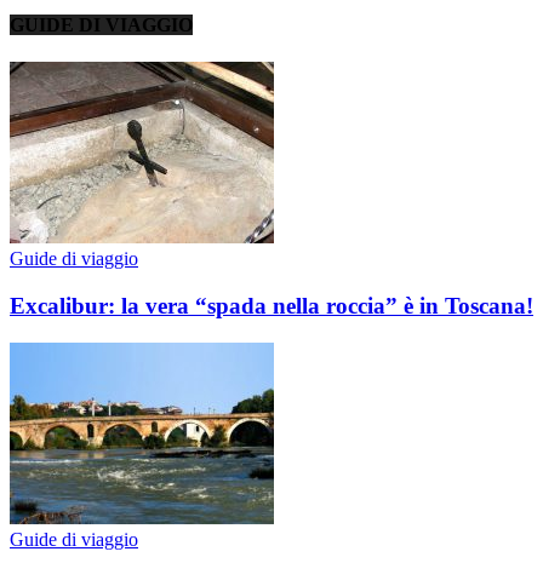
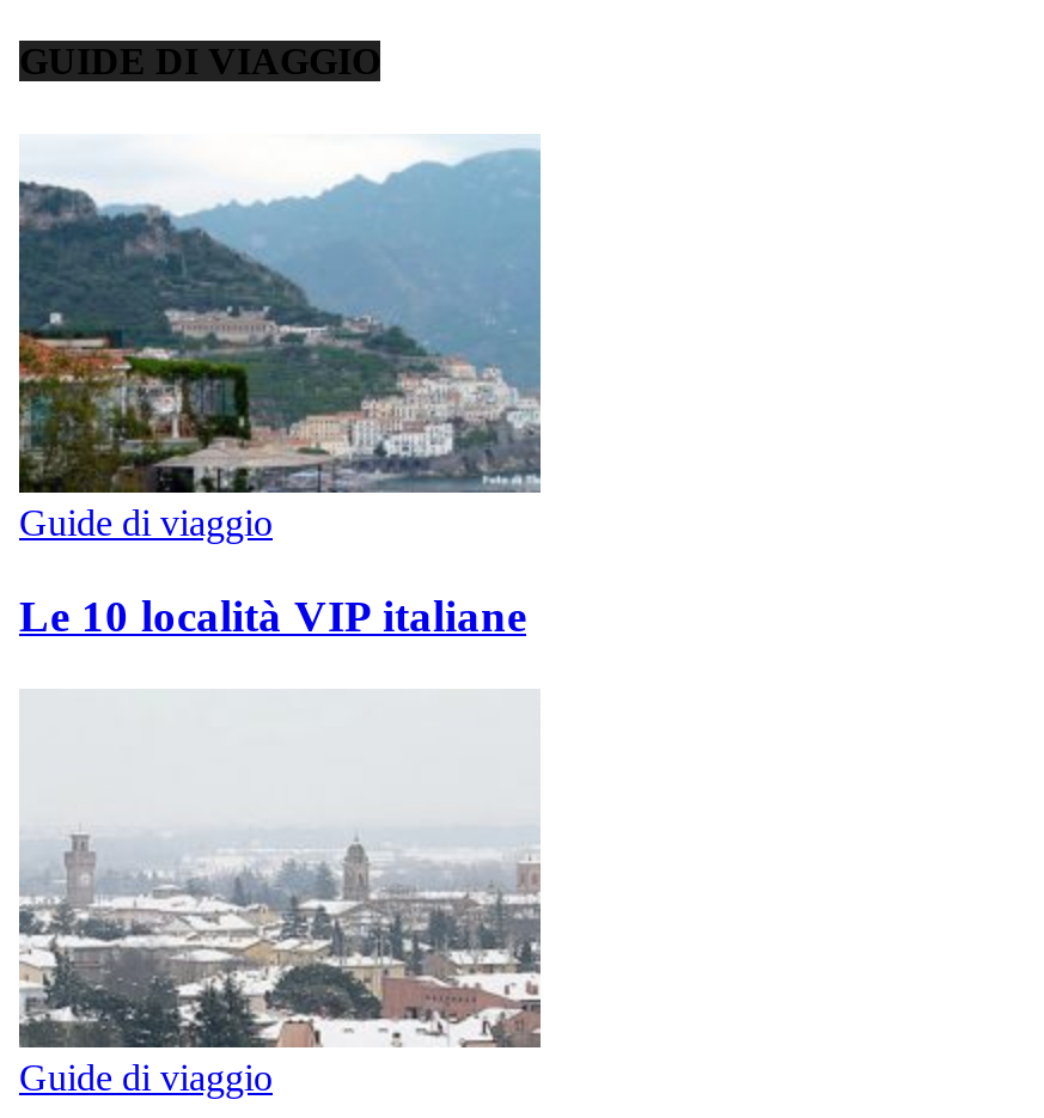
[8,61,275,245] [image] -> [17,134,543,495] [image]
[10,293,533,319] Excalibur: la vera “spada nella roccia” è in Toscana! -> [19,591,526,641] Le 10 località VIP italiane
[8,343,275,525] [image] -> [19,691,541,1047] [image]

